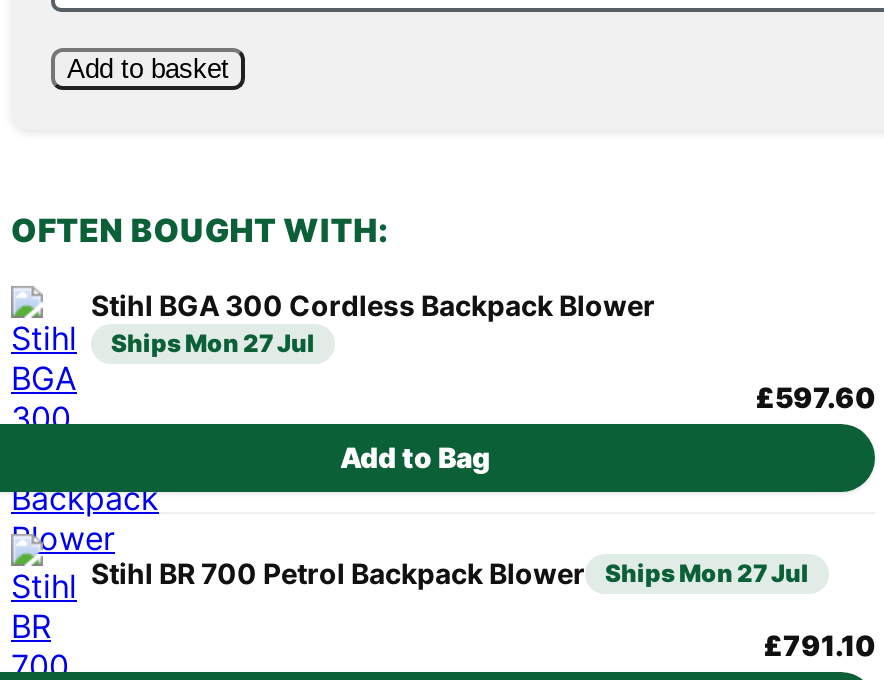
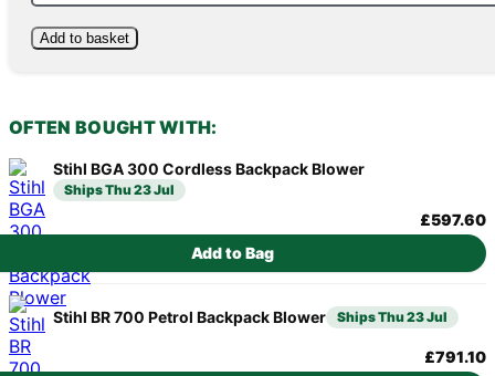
[111,327,315,357] Ships Mon 27 Jul -> [64,181,175,198] Ships Thu 23 Jul
[91,555,809,589] Stihl BR 700 Petrol Backpack Blower Ships Mon 27 Jul -> [53,307,447,326] Stihl BR 700 Petrol Backpack Blower Ships Thu 23 Jul

